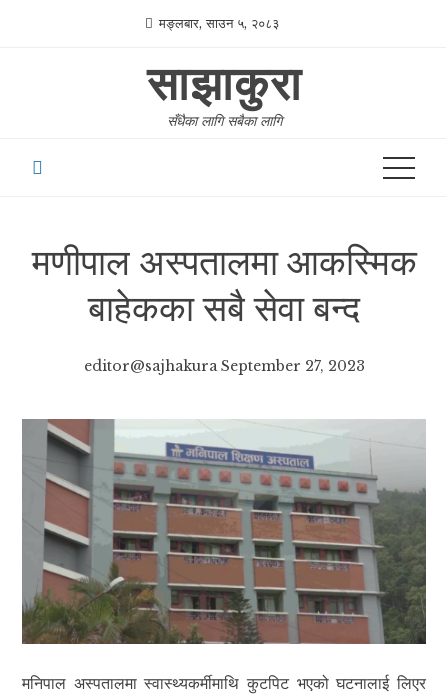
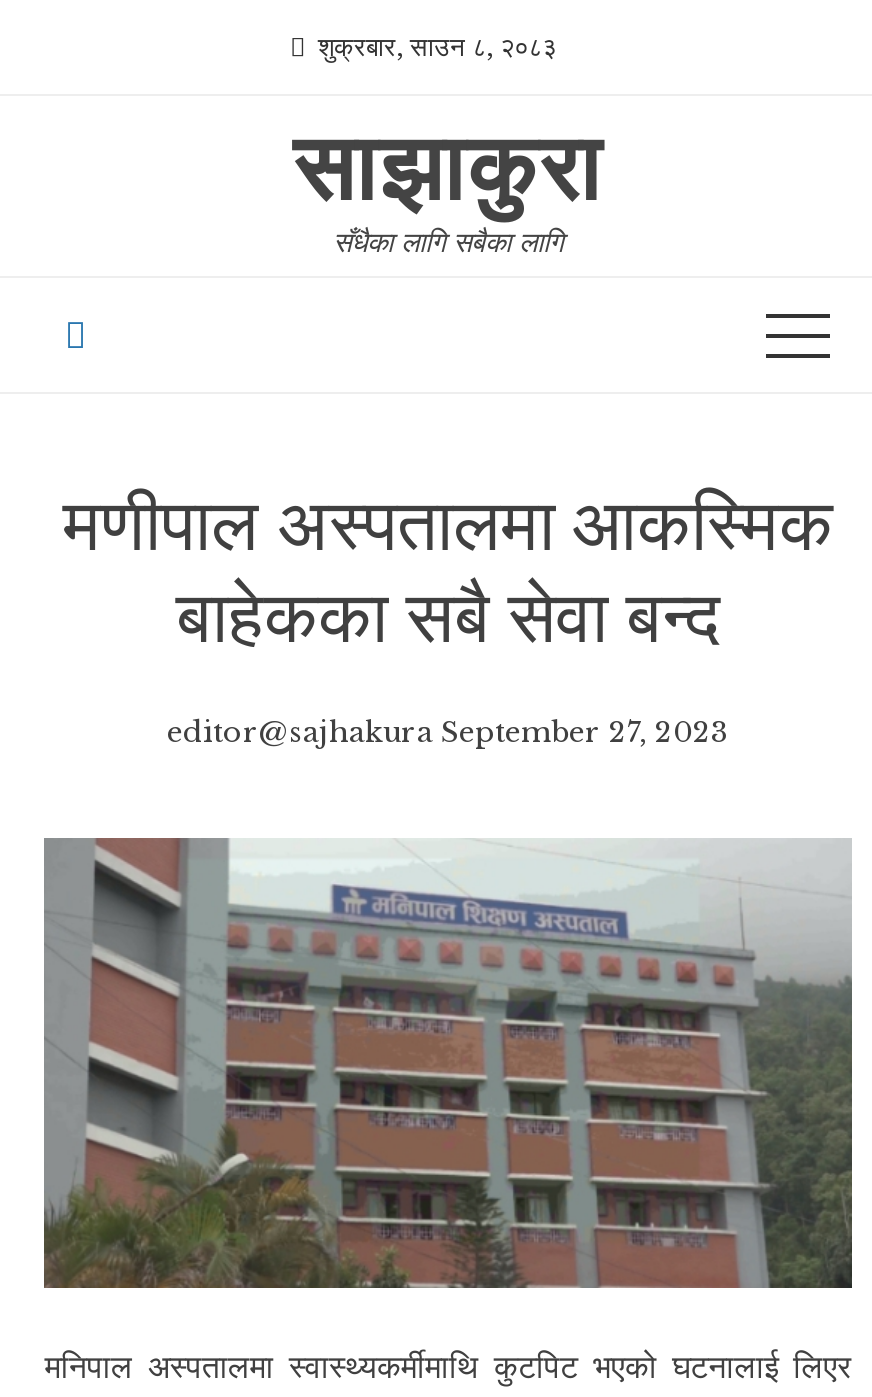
[158,15,278,32] मङ्लबार, साउन ५, २०८३ -> [318,30,556,64] शुक्रबार, साउन ८, २०८३

